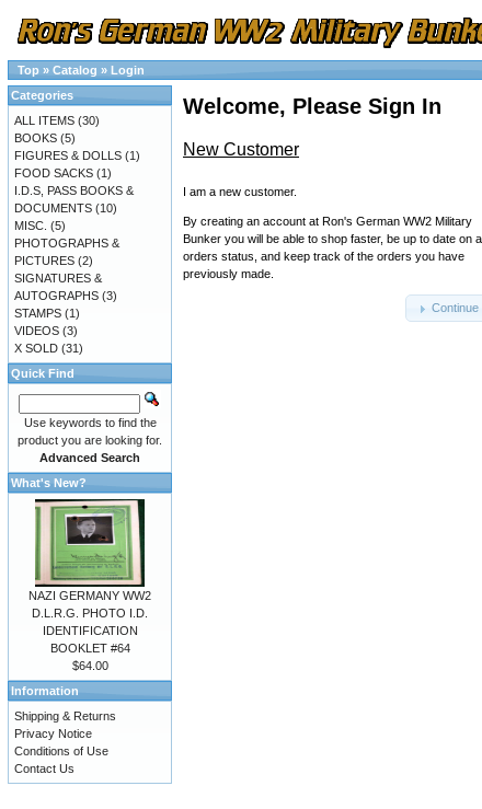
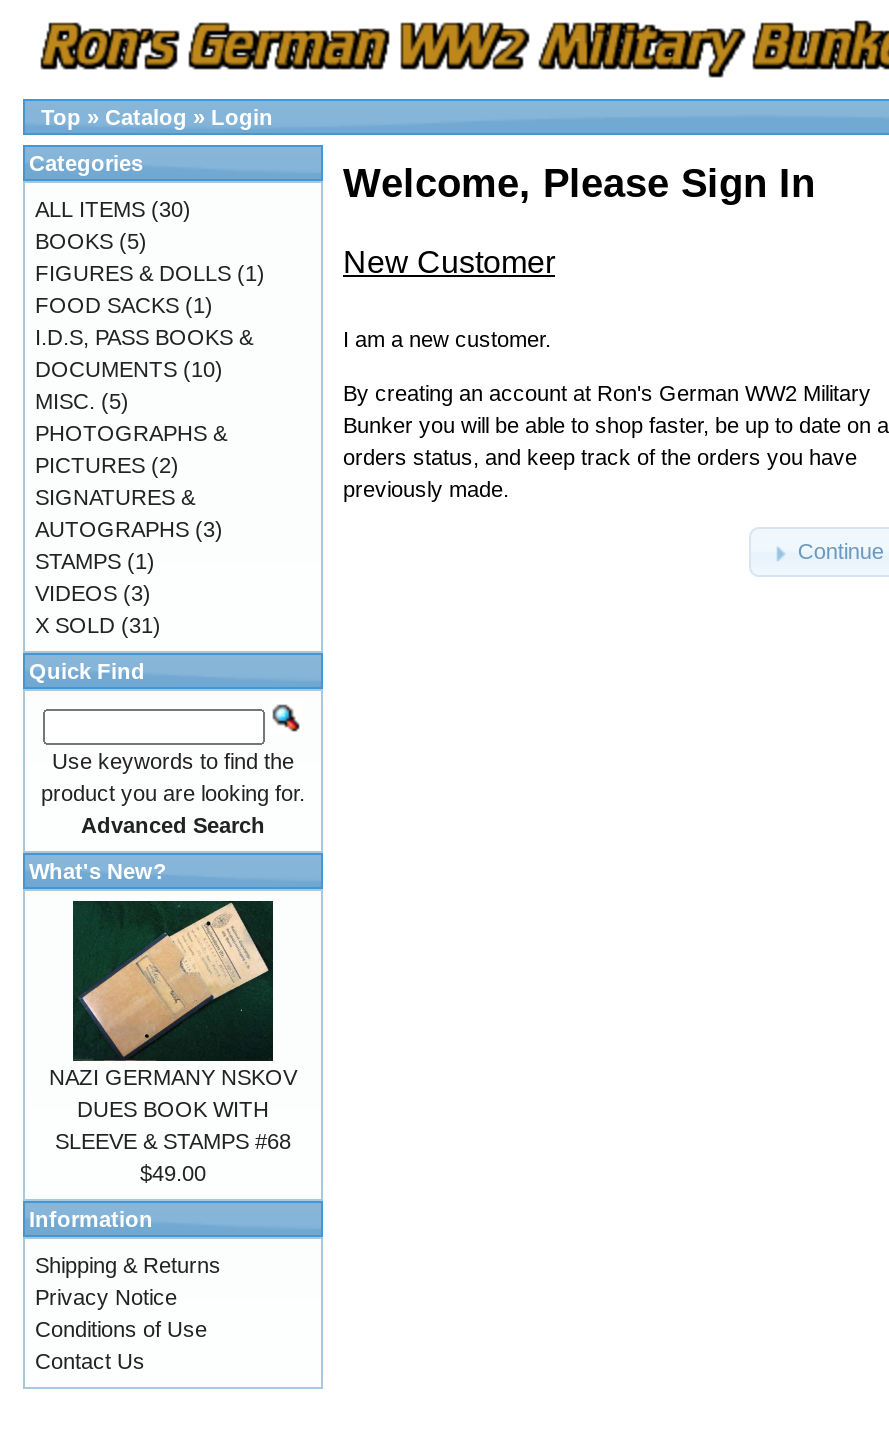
[28,499,151,672] [image] | NAZI GERMANY WW2 | D.L.R.G. PHOTO I.D. | IDENTIFICATION | BOOKLET #64 | $64.00 -> [49,901,297,1185] [image] | NAZI GERMANY NSKOV | DUES BOOK WITH | SLEEVE & STAMPS #68 | $49.00

